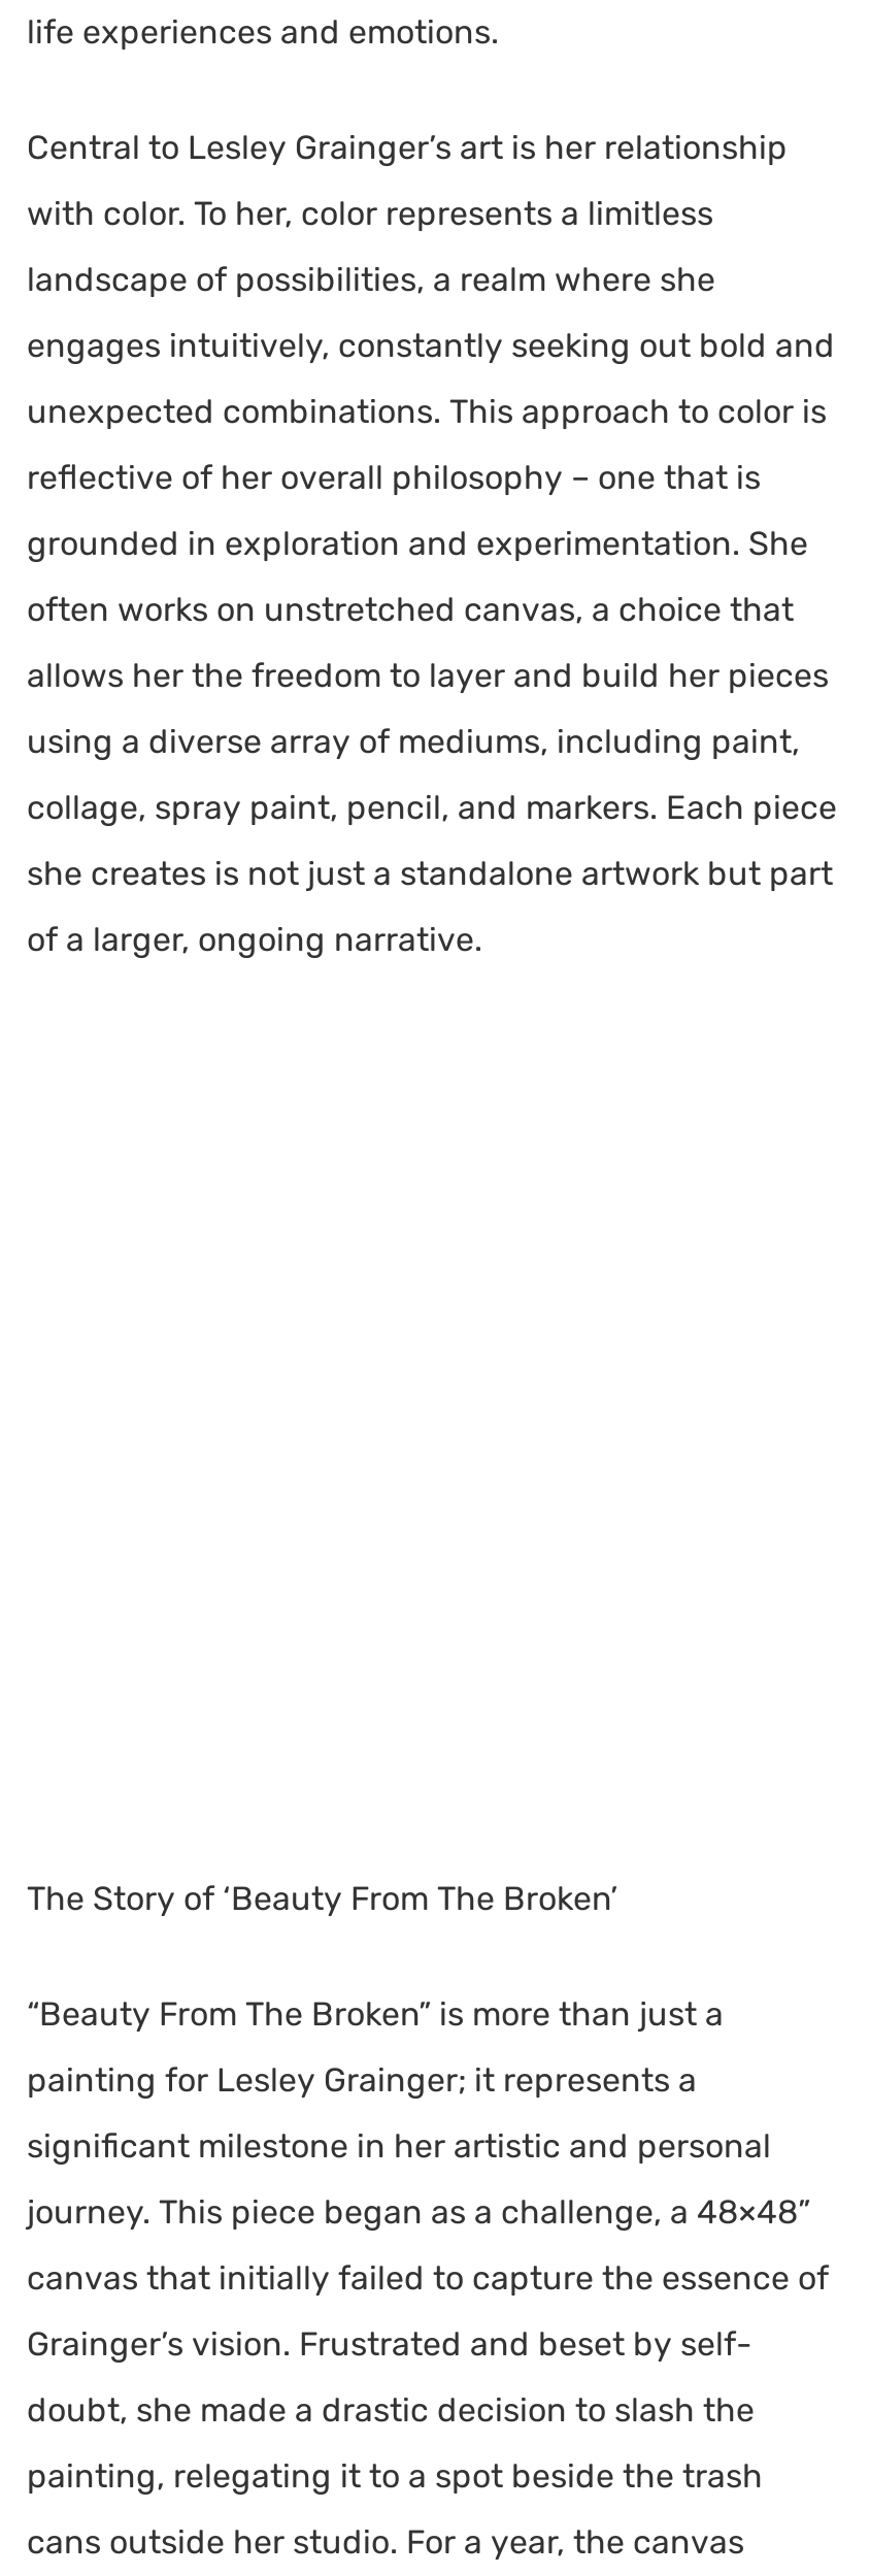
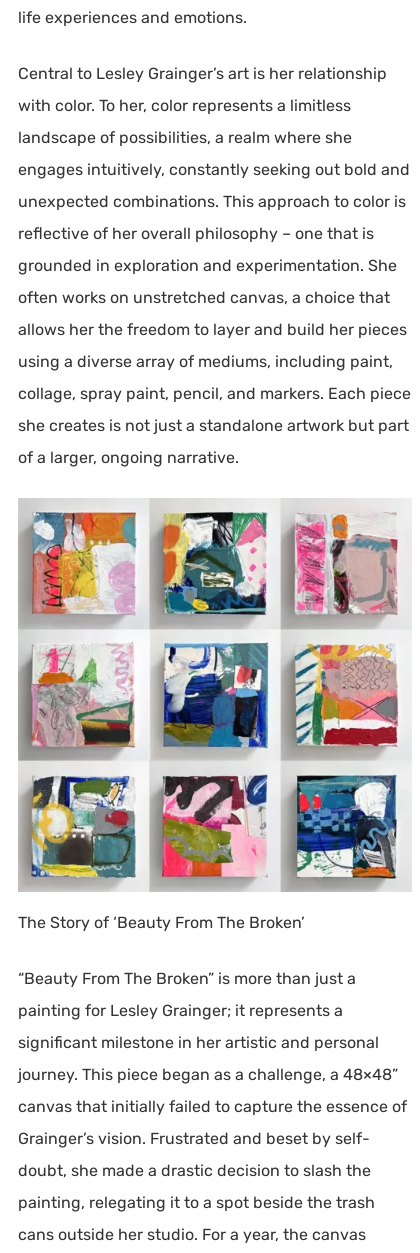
none -> [17,498,411,892] [image]

